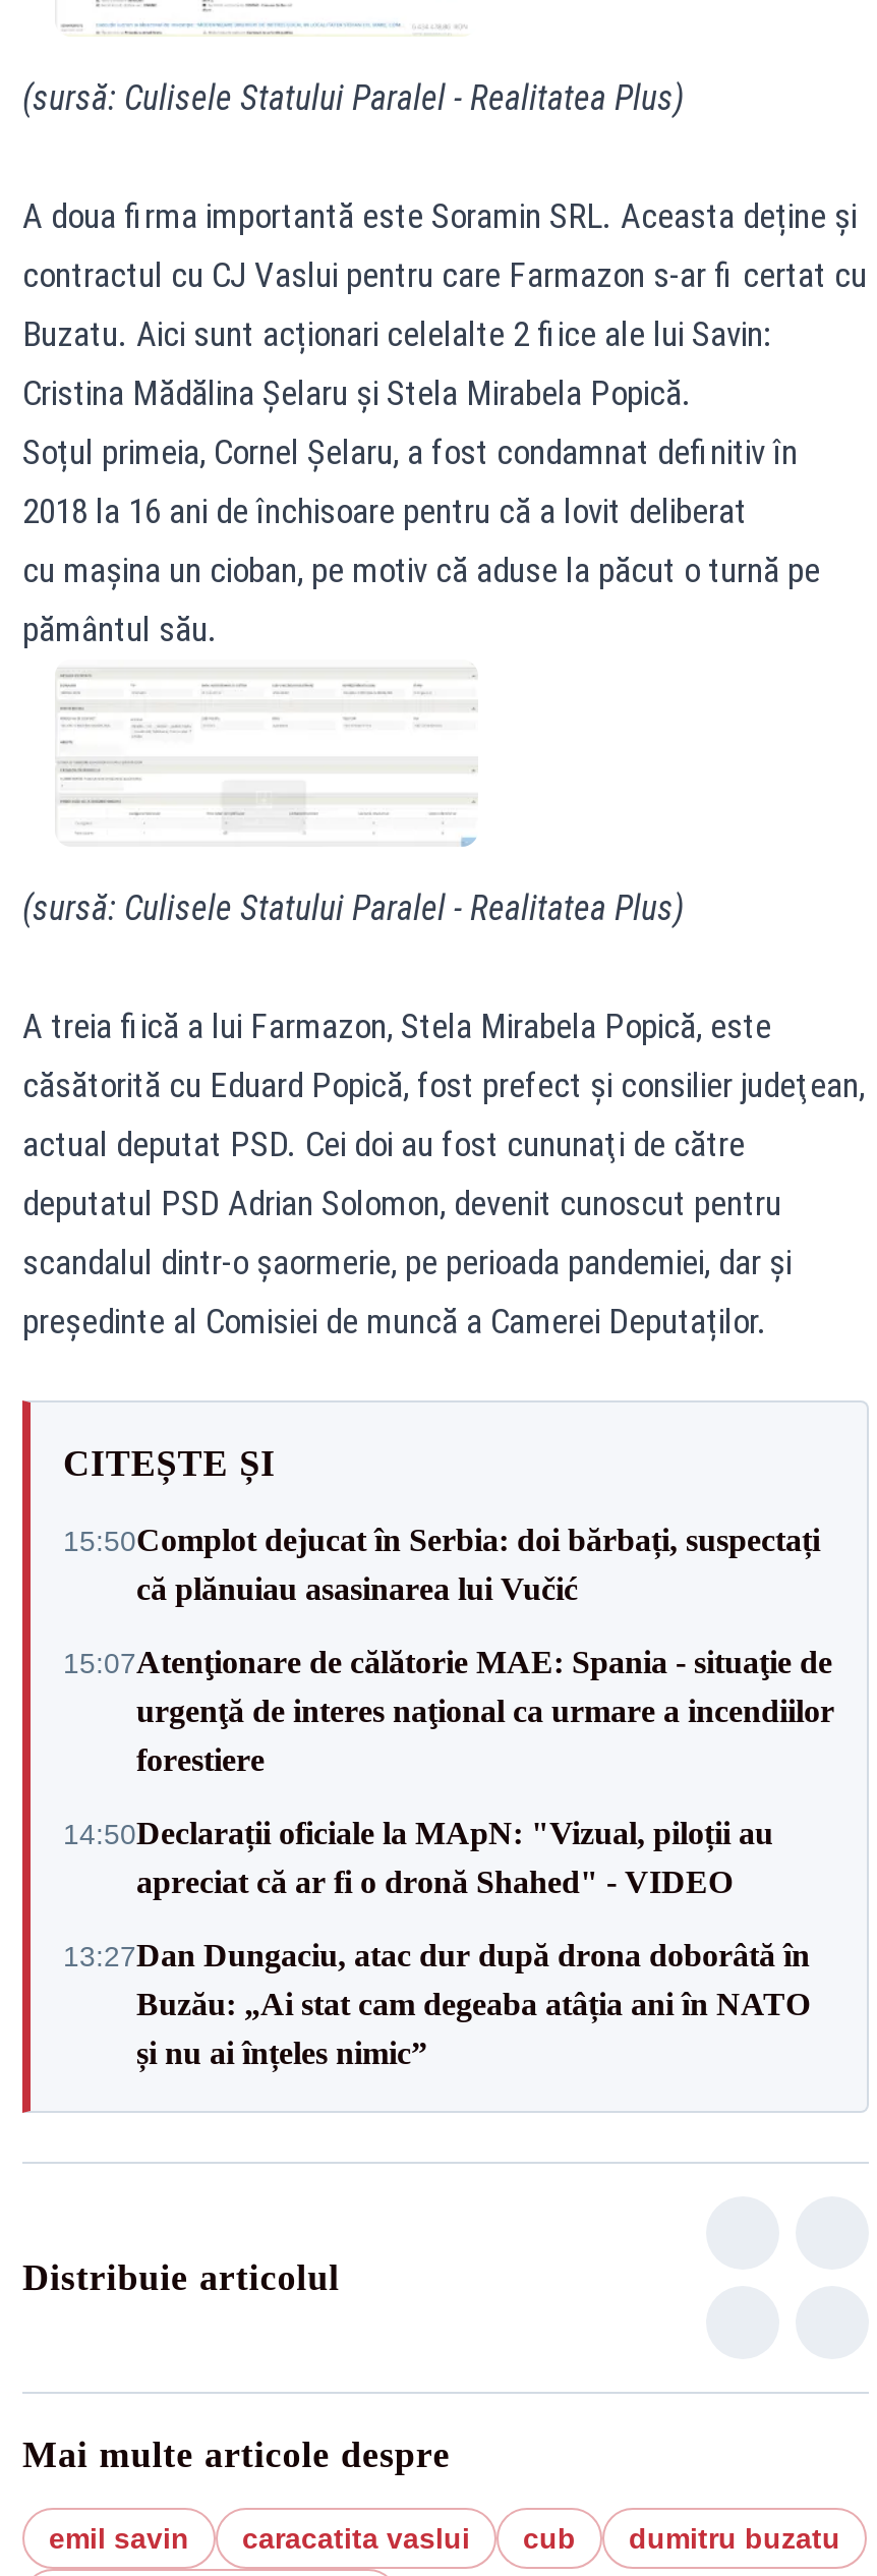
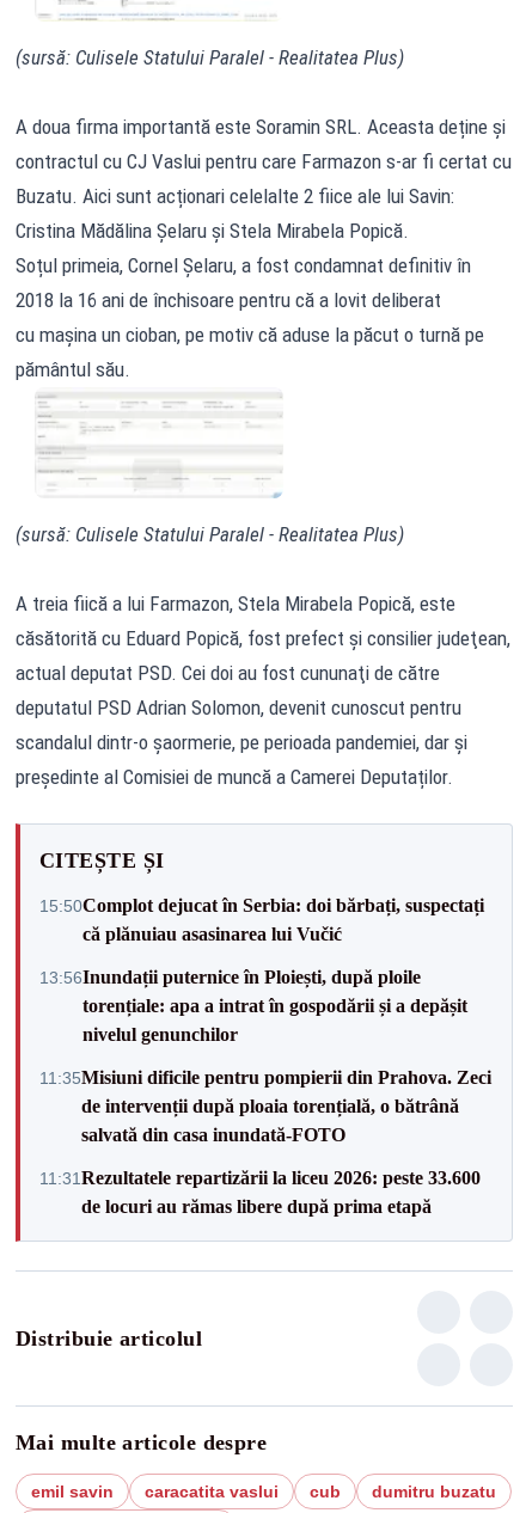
[63,1644,834,1777] 15:07Atenţionare de călătorie MAE: Spania - situaţie de | urgenţă de interes naţional ca urmare a incendiilor | forestiere -> [39,966,467,1044] 13:56Inundații puternice în Ploiești, după ploile | torențiale: apa a intrat în gospodării și a depășit | nivelul genunchilor
[63,1815,773,1899] 14:50Declarații oficiale la MApN: "Vizual, piloții au | apreciat că ar fi o dronă Shahed" - VIDEO -> [39,1067,491,1144] 11:35Misiuni dificile pentru pompierii din Prahova. Zeci | de intervenții după ploaia torențială, o bătrână | salvată din casa inundată-FOTO
[63,1937,810,2070] 13:27Dan Dungaciu, atac dur după drona doborâtă în | Buzău: „Ai stat cam degeaba atâția ani în NATO | și nu ai înțeles nimic” -> [39,1167,481,1216] 11:31 Rezultatele repartizării la liceu 2026: peste 33.600 | de locuri au rămas libere după prima etapă

